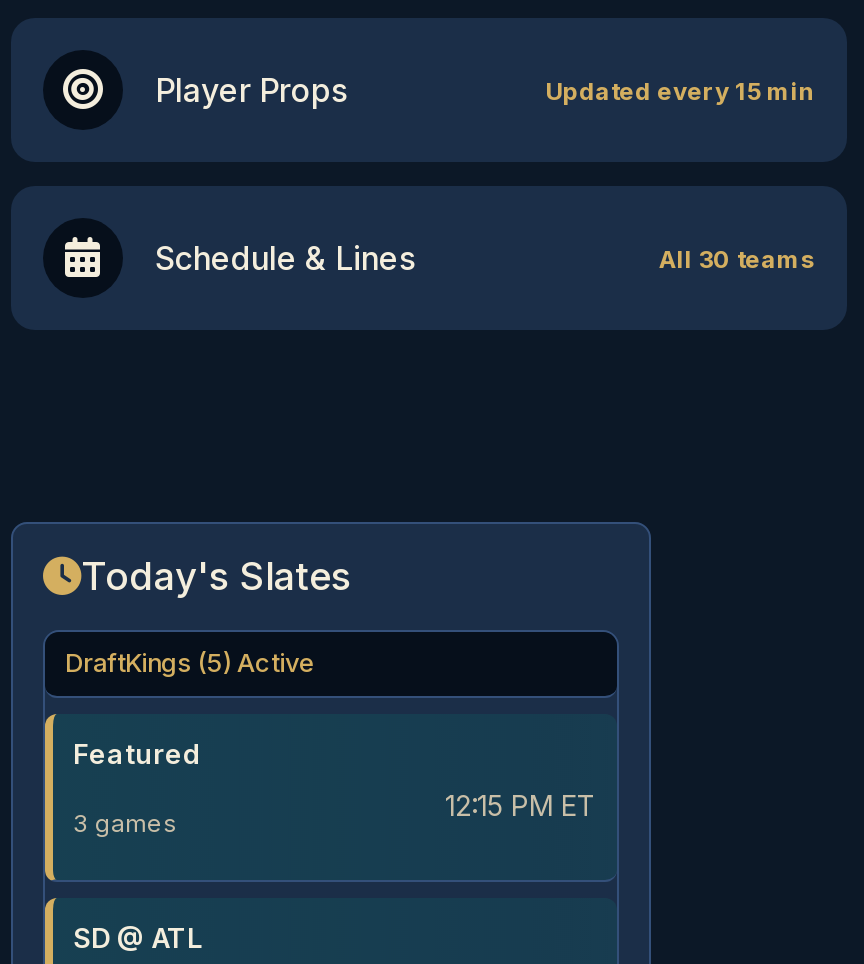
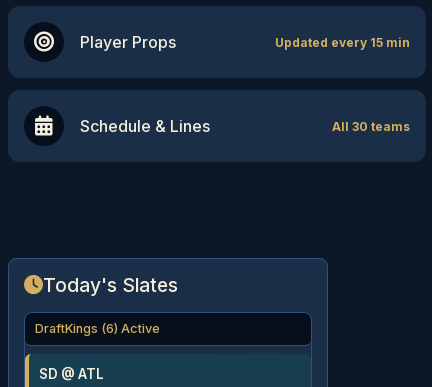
[65,648,597,837] DraftKings (5) Active | Featured | 3 games | 12:15 PM ET -> [35,321,160,336] DraftKings (6) Active

